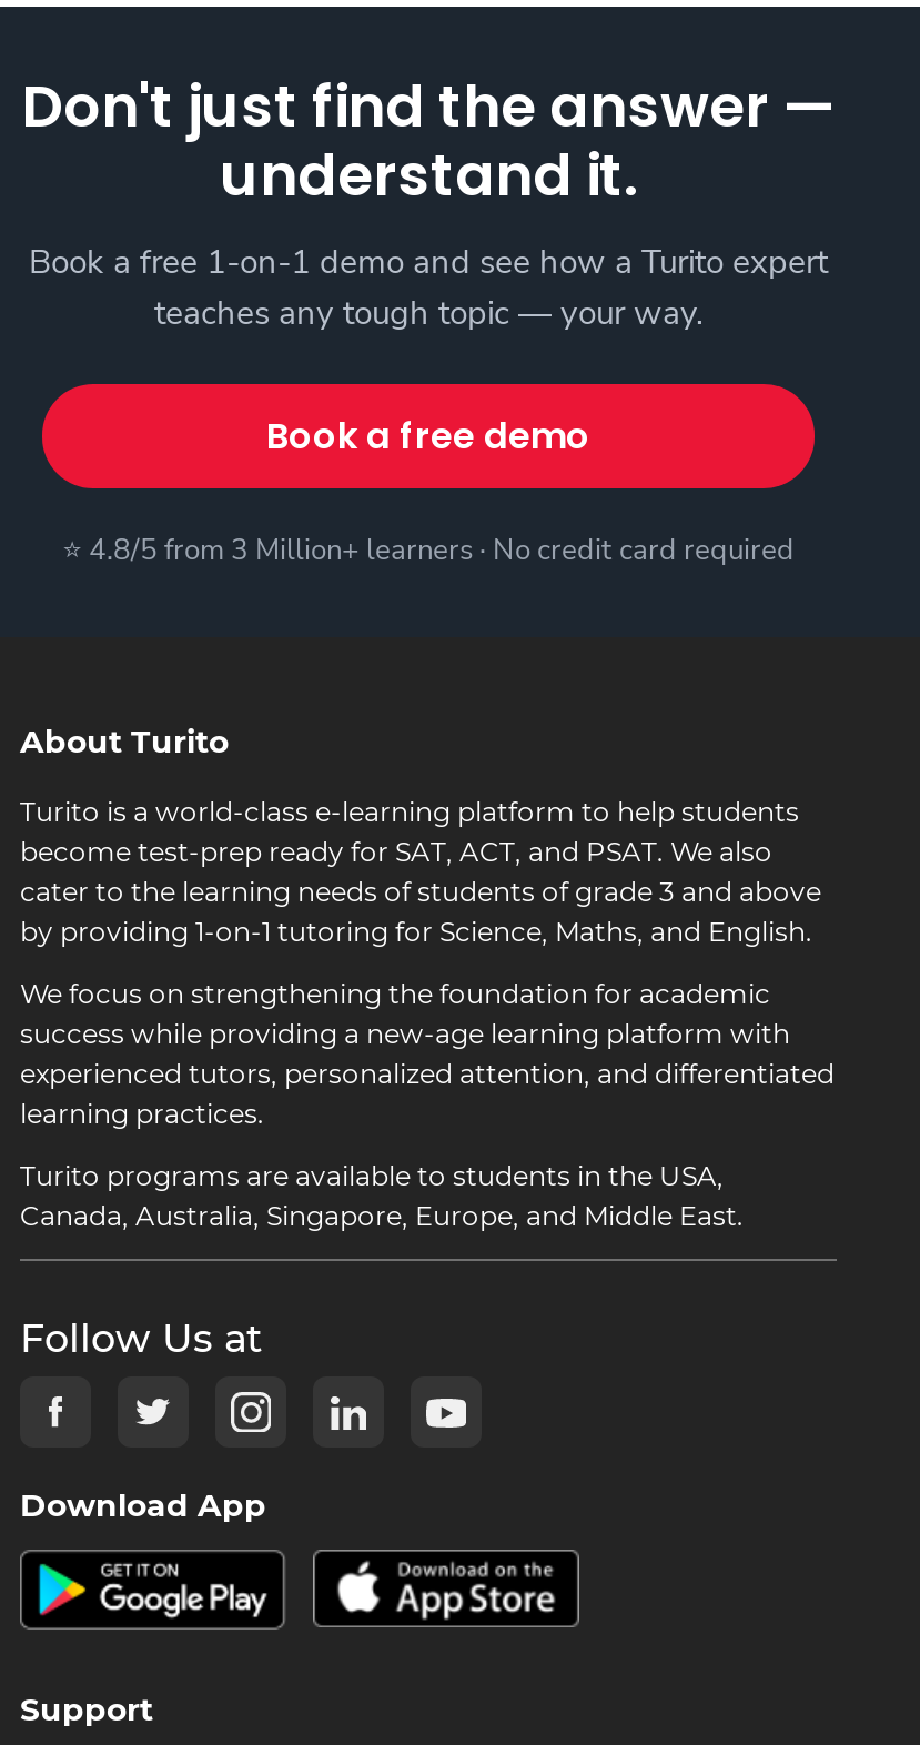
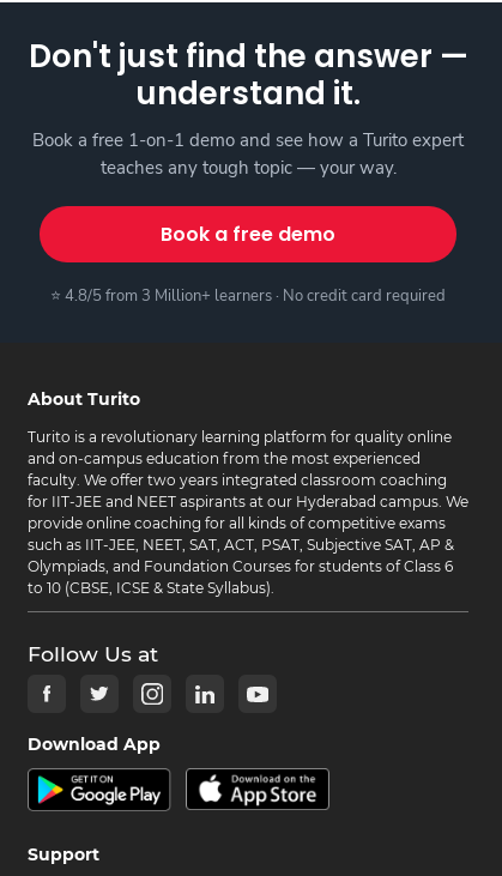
[20,795,835,1233] Turito is a world-class e-learning platform to help students | become test-prep ready for SAT, ACT, and PSAT. We also | cater to the learning needs of students of grade 3 and above | by providing 1-on-1 tutoring for Science, Maths, and English. | We focus on strengthening the foundation for academic | success while providing a new-age learning platform with | experienced tutors, personalized attention, and differentiated | learning practices. | Turito programs are available to students in the USA, | Canada, Australia, Singapore, Europe, and Middle East. -> [28,428,468,597] Turito is a revolutionary learning platform for quality online | and on-campus education from the most experienced | faculty. We offer two years integrated classroom coaching | for IIT-JEE and NEET aspirants at our Hyderabad campus. We | provide online coaching for all kinds of competitive exams | such as IIT-JEE, NEET, SAT, ACT, PSAT, Subjective SAT, AP & | Olympiads, and Foundation Courses for students of Class 6 | to 10 (CBSE, ICSE & State Syllabus).

